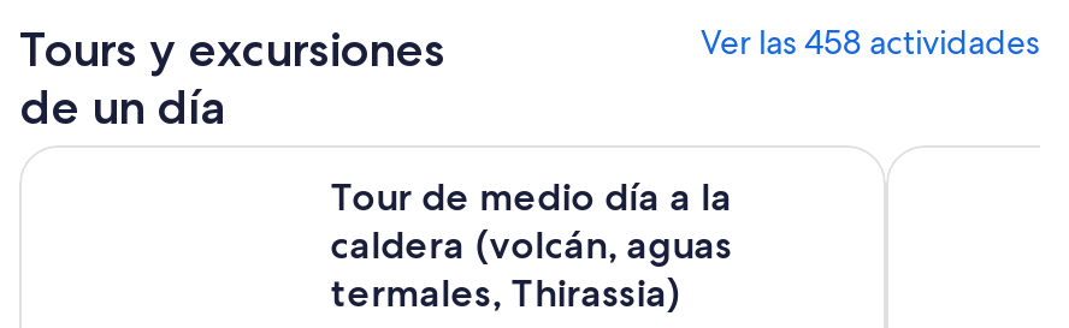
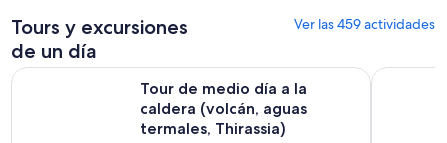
[701,21,1040,65] Ver las 458 actividades -> [294,15,435,33] Ver las 459 actividades

